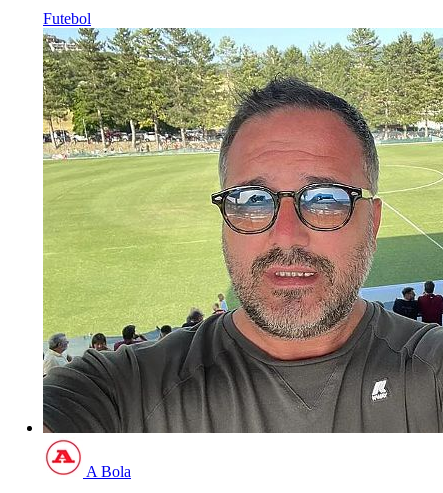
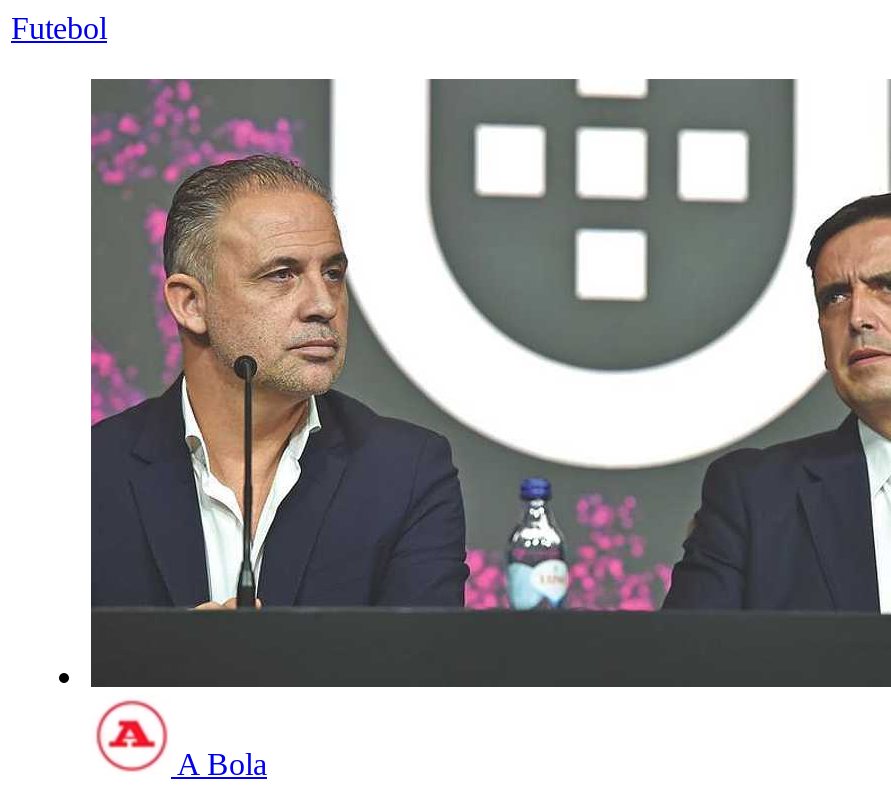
[42,27,440,433] [image] -> [89,49,885,685] [image]

